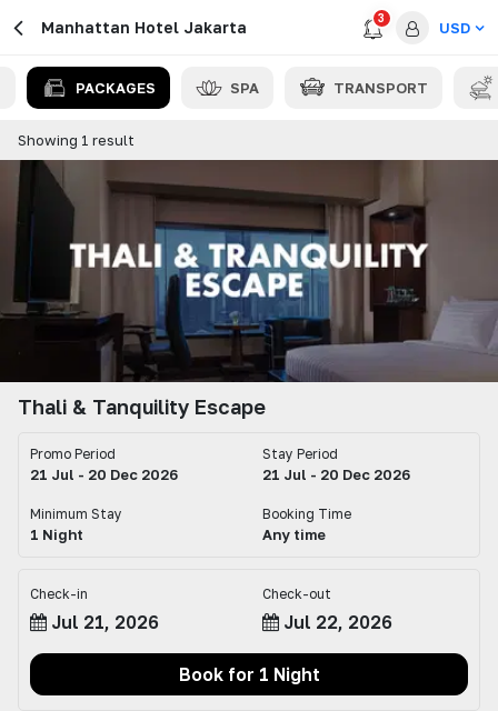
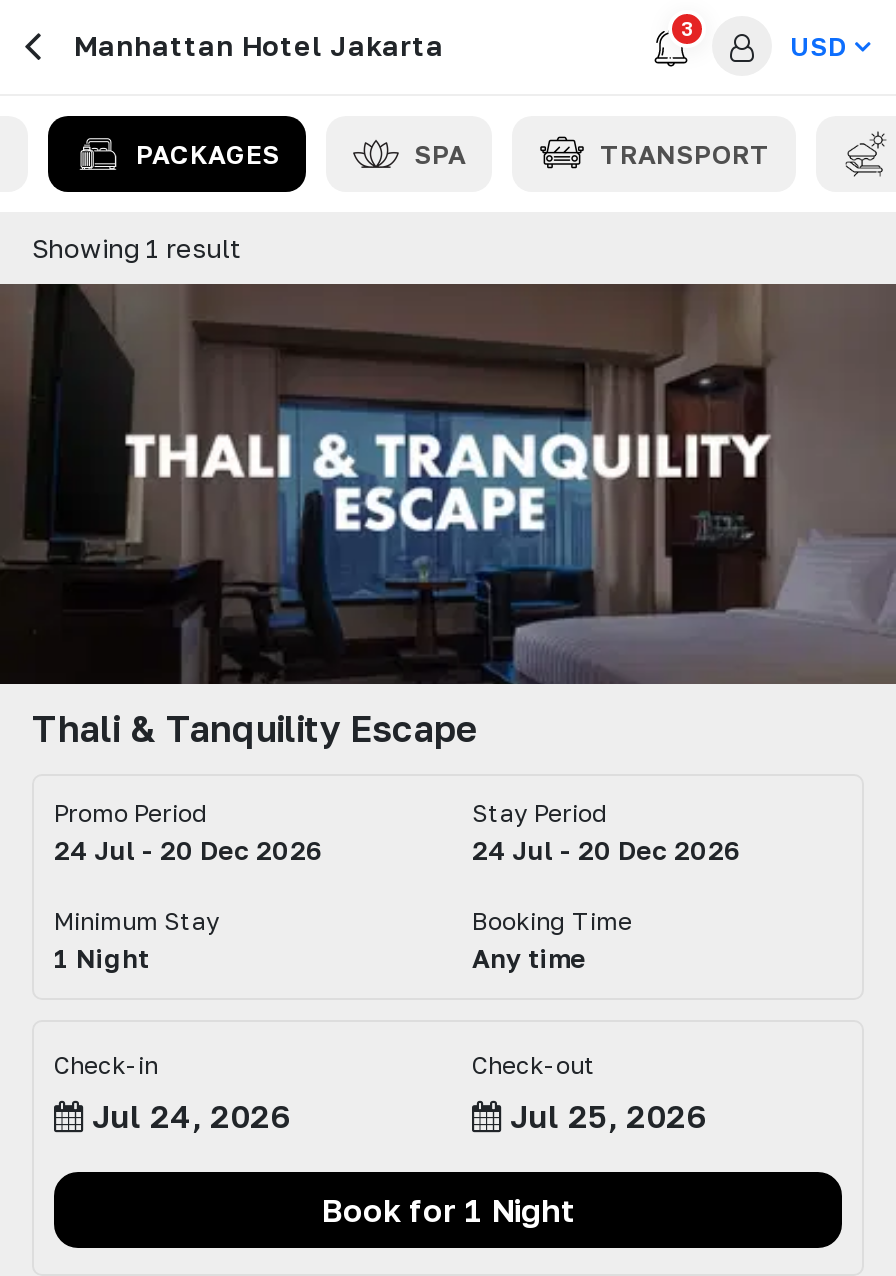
[30,465,178,483] 21 Jul - 20 Dec 2026 -> [54,834,322,866] 24 Jul - 20 Dec 2026
[262,465,410,483] 21 Jul - 20 Dec 2026 -> [472,834,740,866] 24 Jul - 20 Dec 2026
[51,611,159,633] Jul 21, 2026 -> [92,1096,290,1136] Jul 24, 2026
[283,611,392,633] Jul 22, 2026 -> [510,1096,706,1136] Jul 25, 2026

